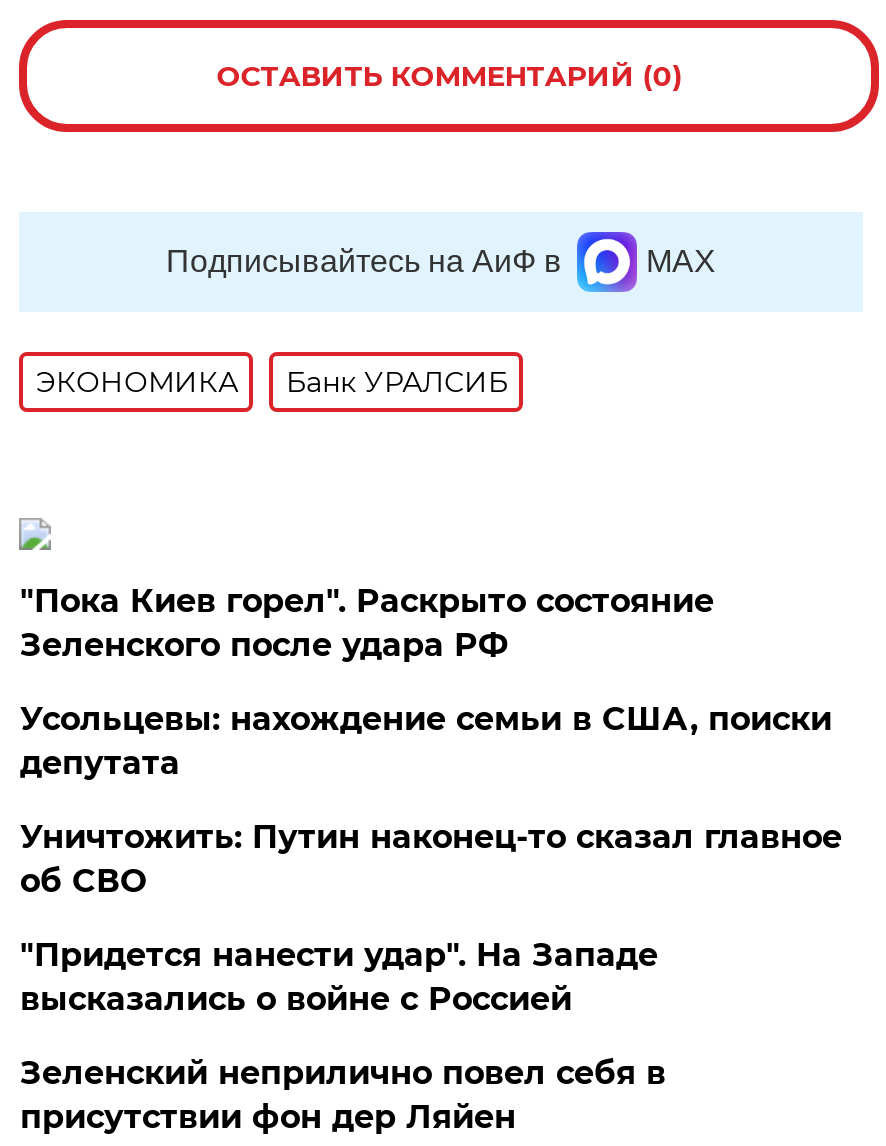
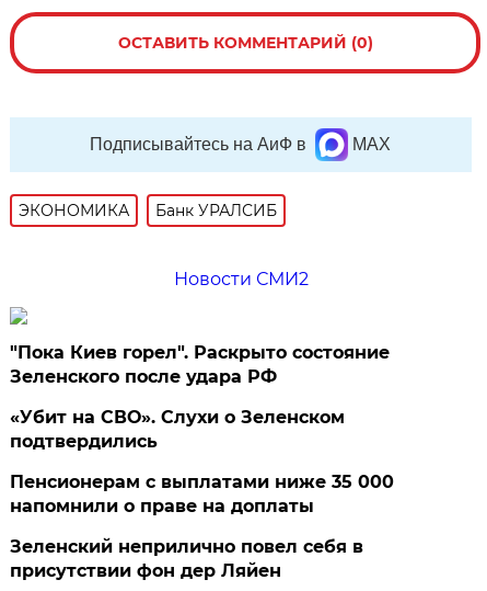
none -> [174,269,308,289] Новости СМИ2
moved [20,582,714,664] -> [10,342,390,387]: "Пока Киев горел". Раскрыто состояние | Зеленского после удара РФ
[20,700,842,1018] Усольцевы: нахождение семьи в США, поиски | депутата | Уничтожить: Путин наконец-то сказал главное | об СВО | "Придется нанести удар". На Западе | высказались о войне с Россией -> [10,407,394,516] «Убит на СВО». Слухи о Зеленском | подтвердились | Пенсионерам с выплатами ниже 35 000 | напомнили о праве на доплаты

